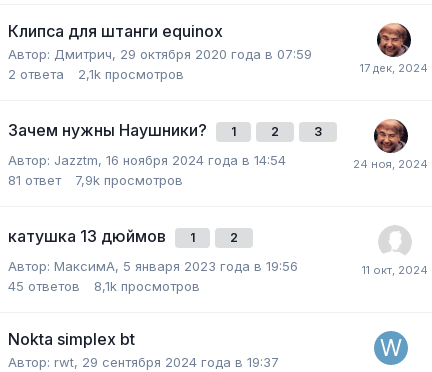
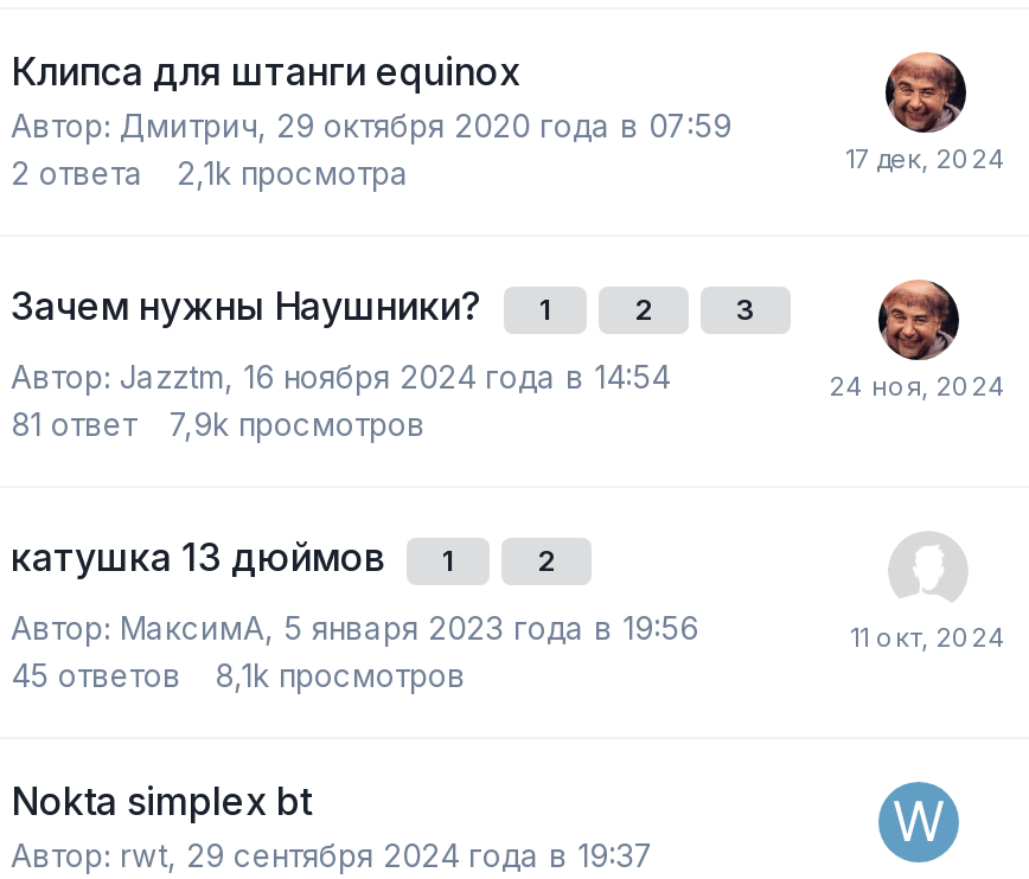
[8,65,184,81] 2 ответа 2,1k просмотров -> [11,153,409,191] 2 ответа 2,1k просмотра

